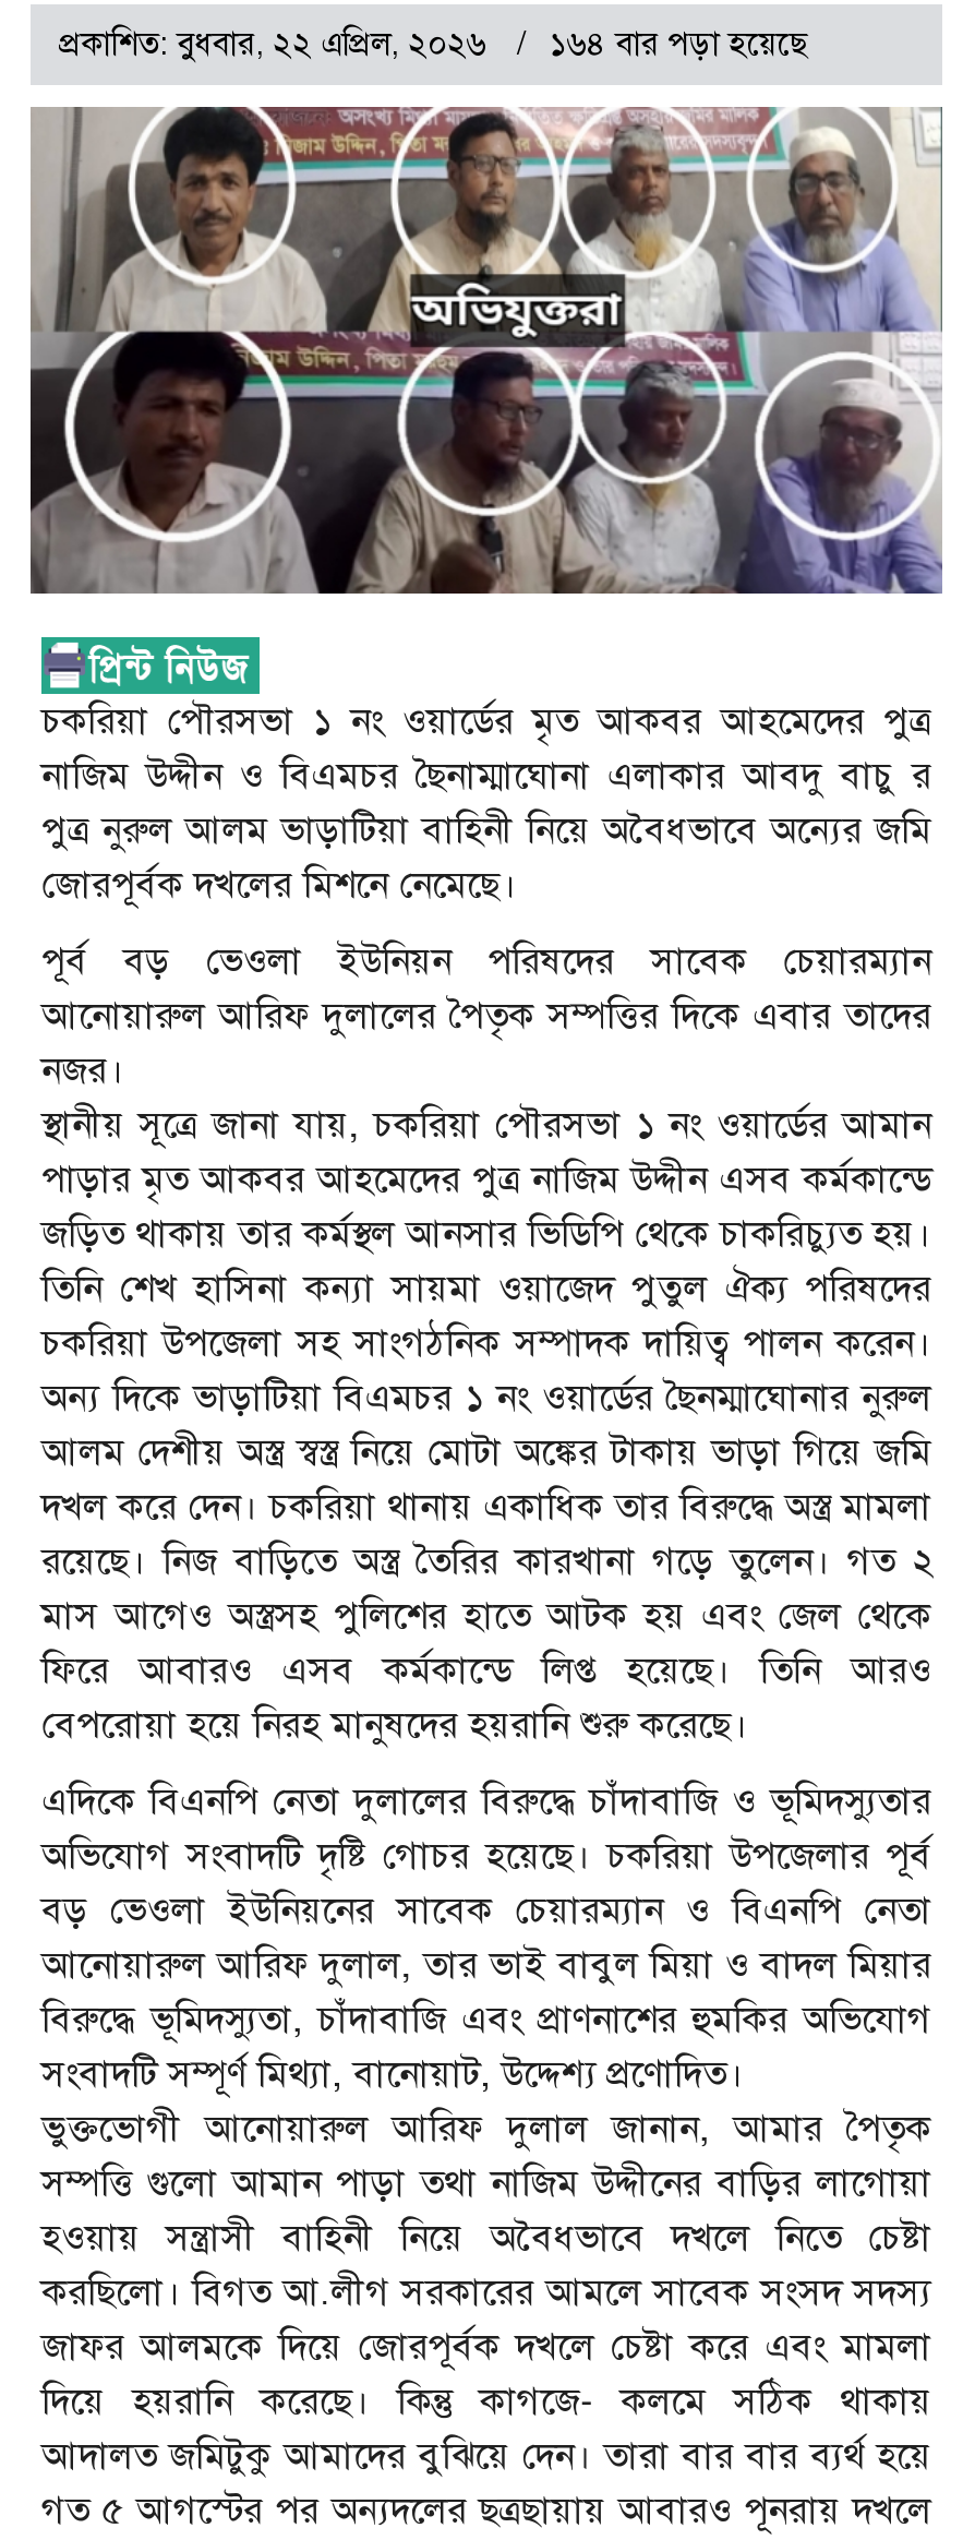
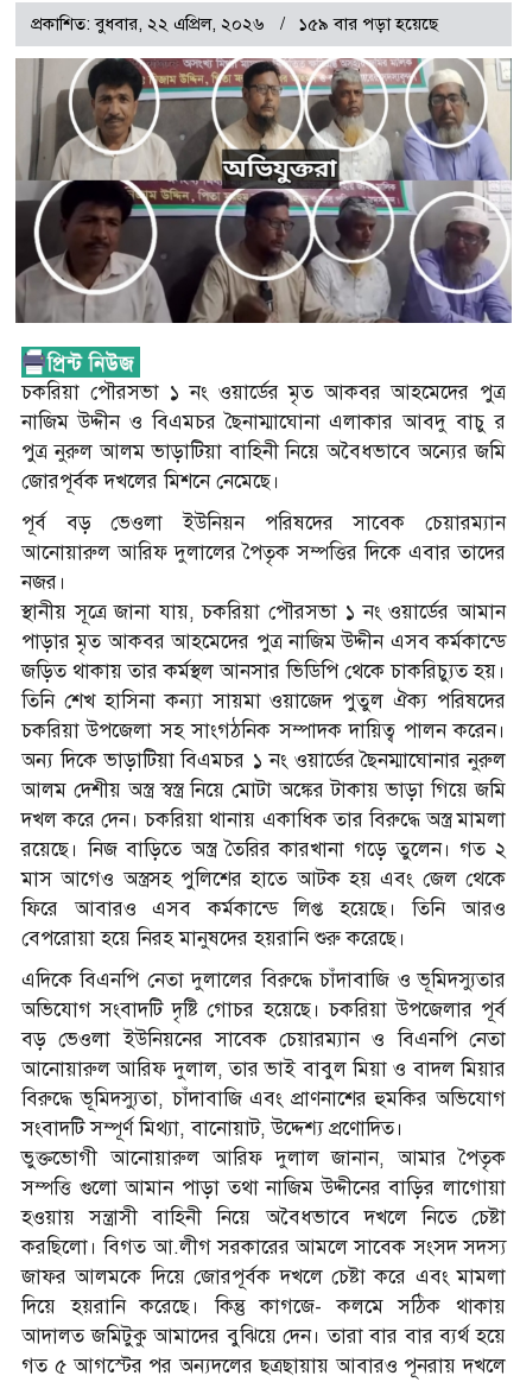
[59,25,807,64] প্রকাশিত: বুধবার, ২২ এপ্রিল, ২০২৬ ১৬৪ বার পড়া হয়েছে -> [31,14,438,35] প্রকাশিত: বুধবার, ২২ এপ্রিল, ২০২৬ ১৫৯ বার পড়া হয়েছে

